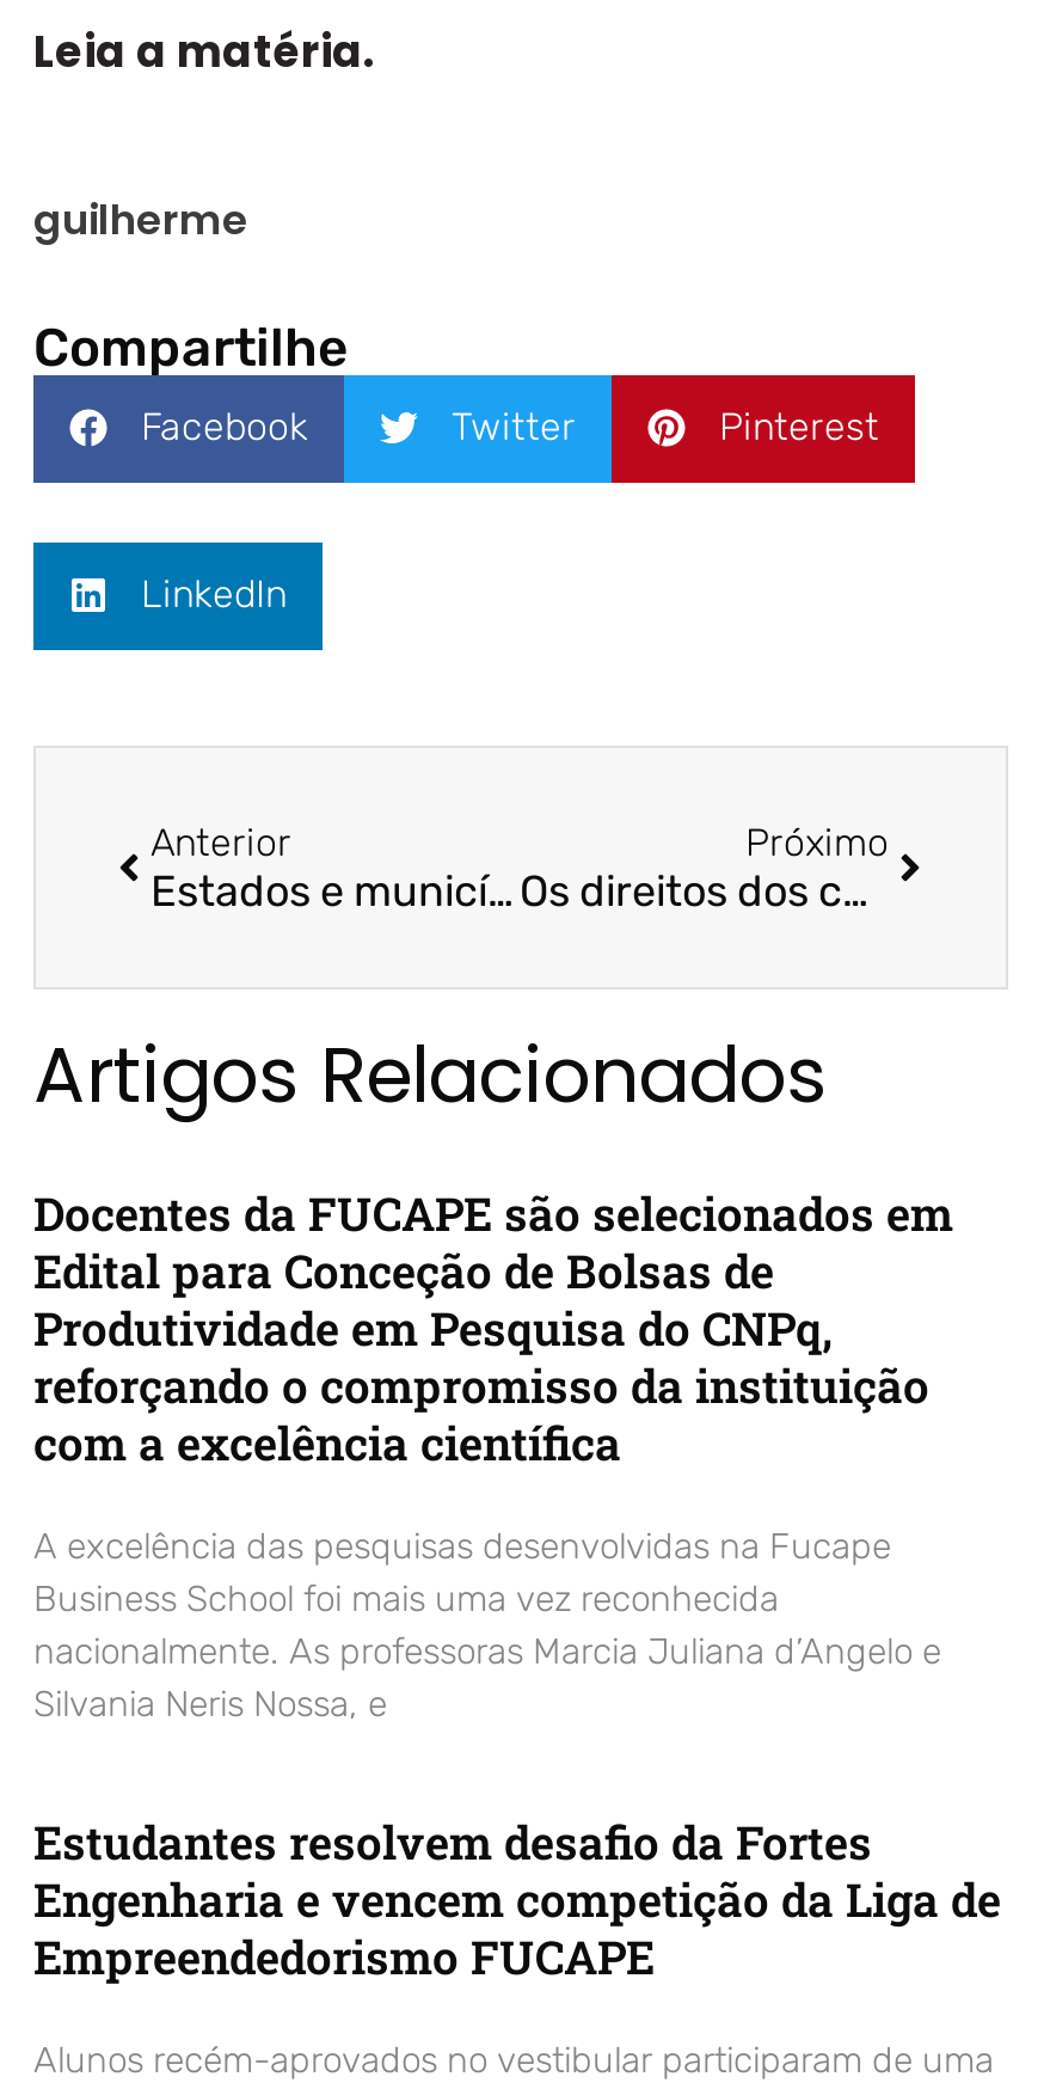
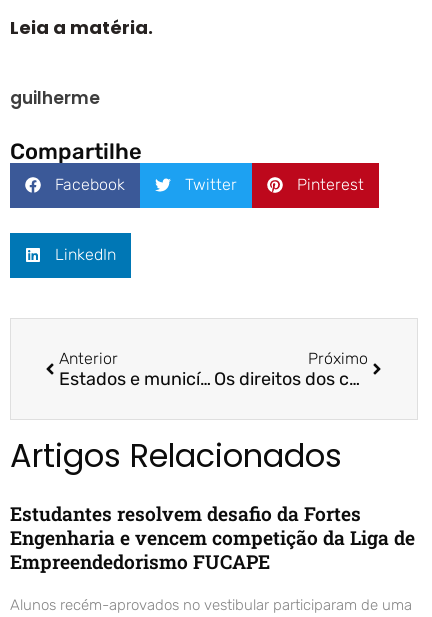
[33,1182,953,1725] Docentes da FUCAPE são selecionados em | Edital para Conceção de Bolsas de | Produtividade em Pesquisa do CNPq, | reforçando o compromisso da instituição | com a excelência científica | A excelência das pesquisas desenvolvidas na Fucape | Business School foi mais uma vez reconhecida | nacionalmente. As professoras Marcia Juliana d’Angelo e | Silvania Neris Nossa, e -> none

